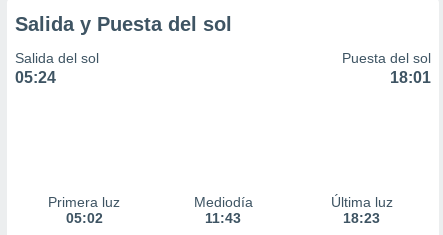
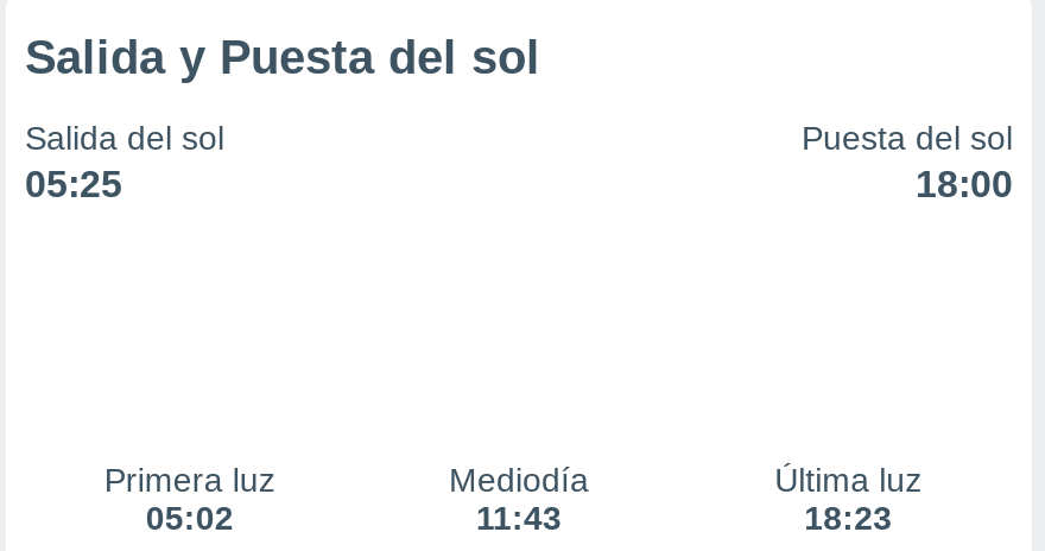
[15,69,56,86] 05:24 -> [25,164,122,204] 05:25
[390,69,431,86] 18:01 -> [916,164,1013,204] 18:00

